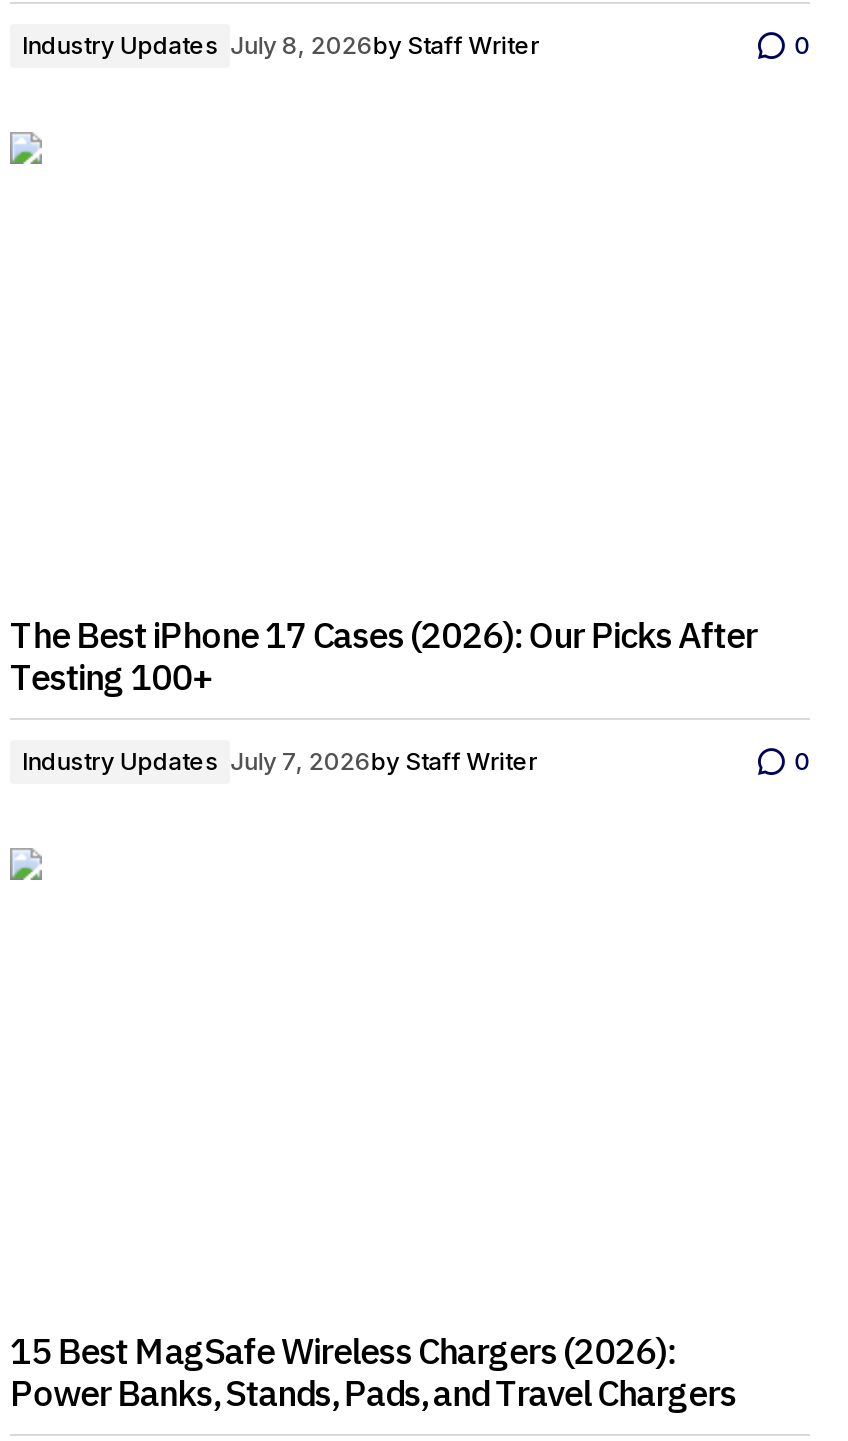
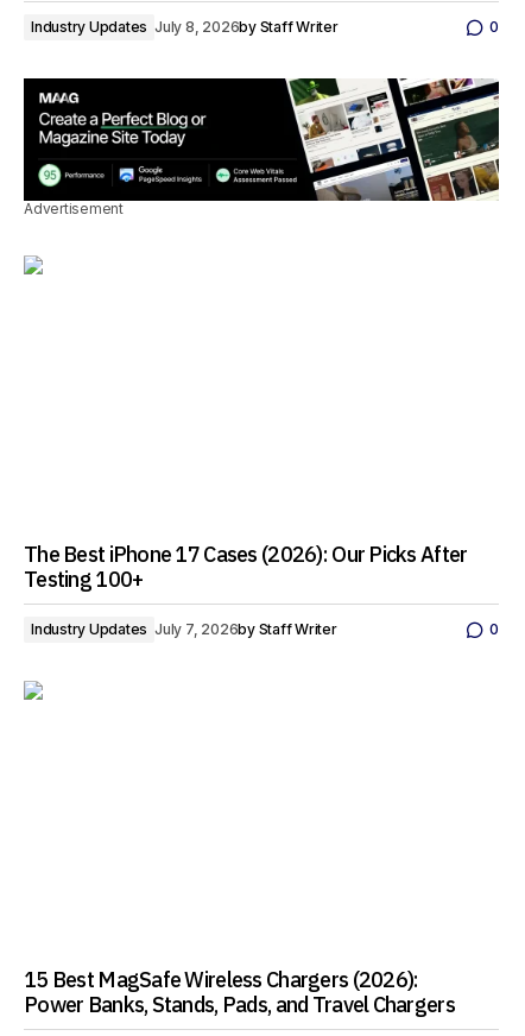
none -> [23,77,500,218] [image] | Advertisement

